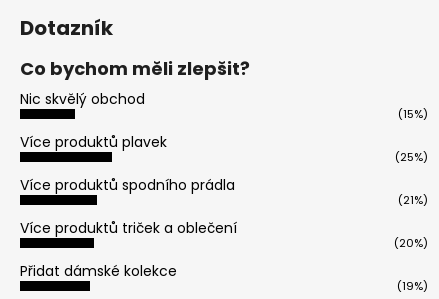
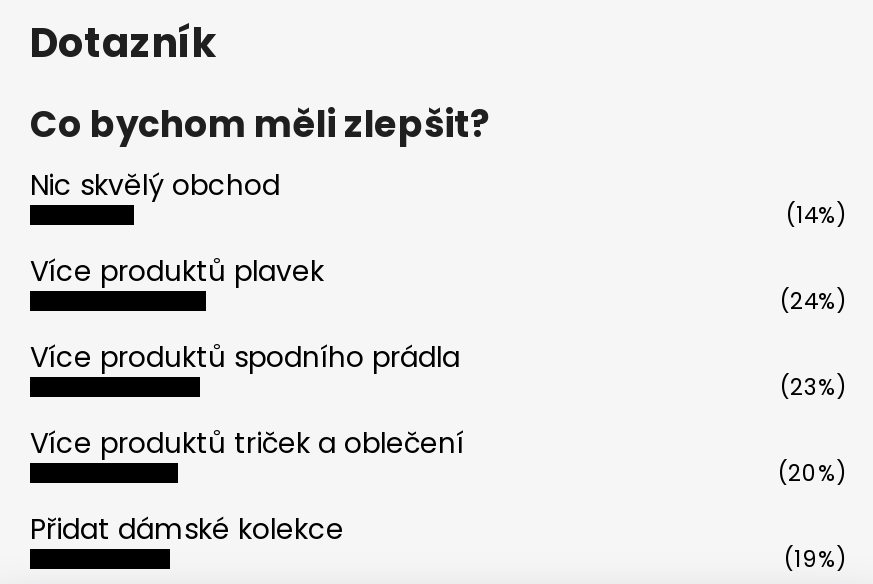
[398,106,428,122] (15%) -> [786,199,846,231] (14%)
[395,149,428,165] (25%) -> [780,285,846,317] (24%)
[398,192,428,208] (21%) -> [780,371,846,403] (23%)

